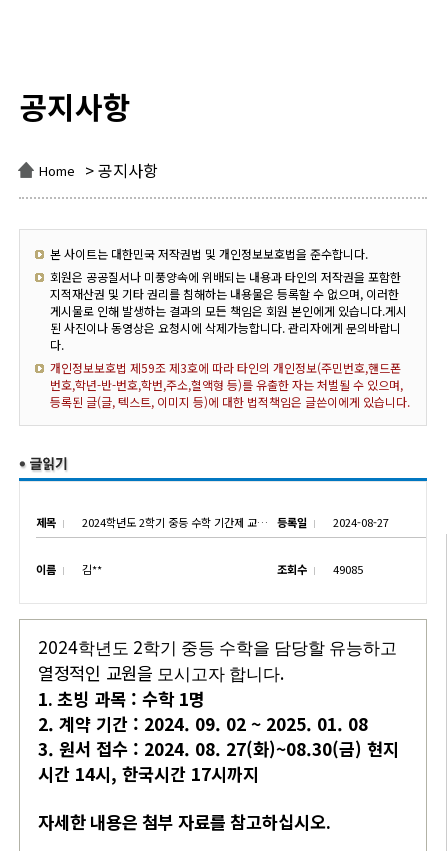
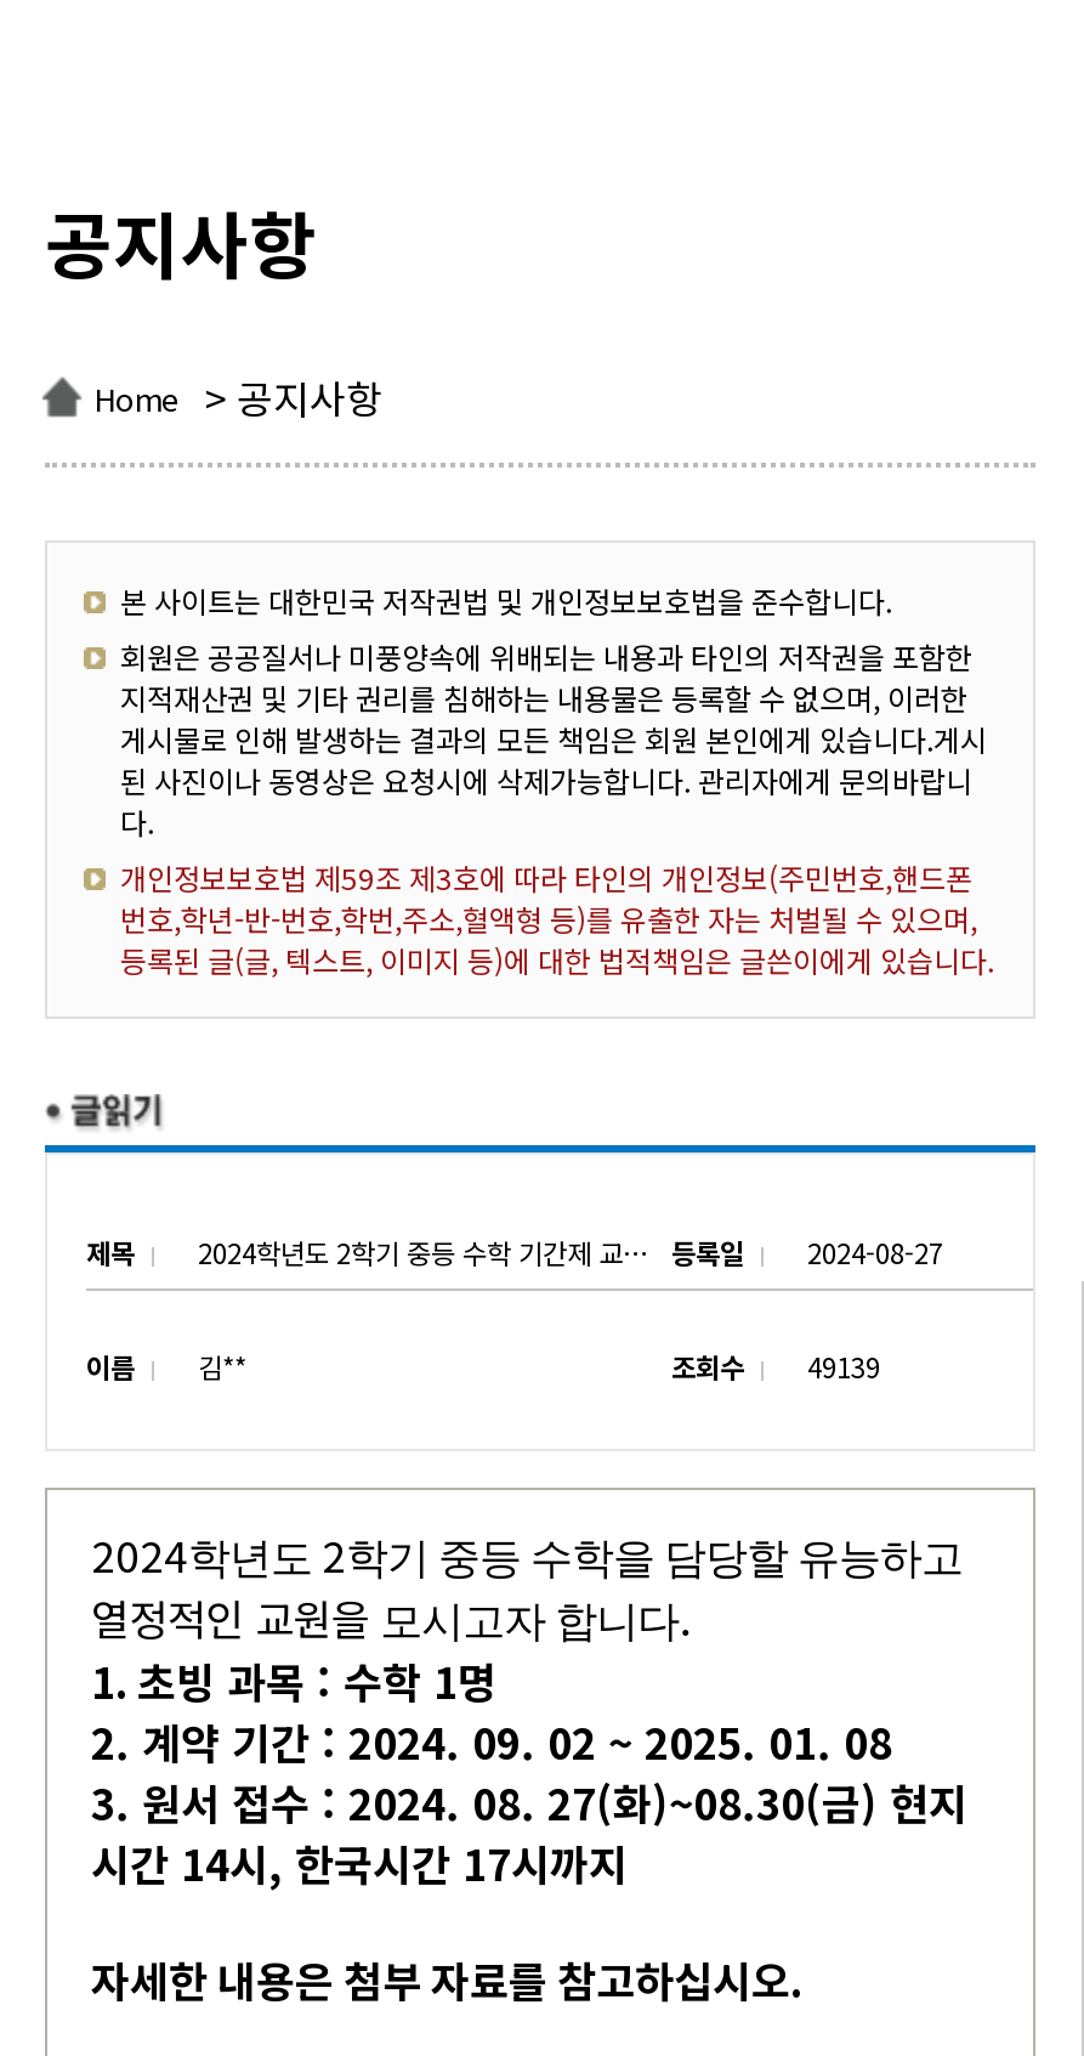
[277,561,363,577] 조회수 49085 -> [671,1347,880,1386] 조회수 49139

